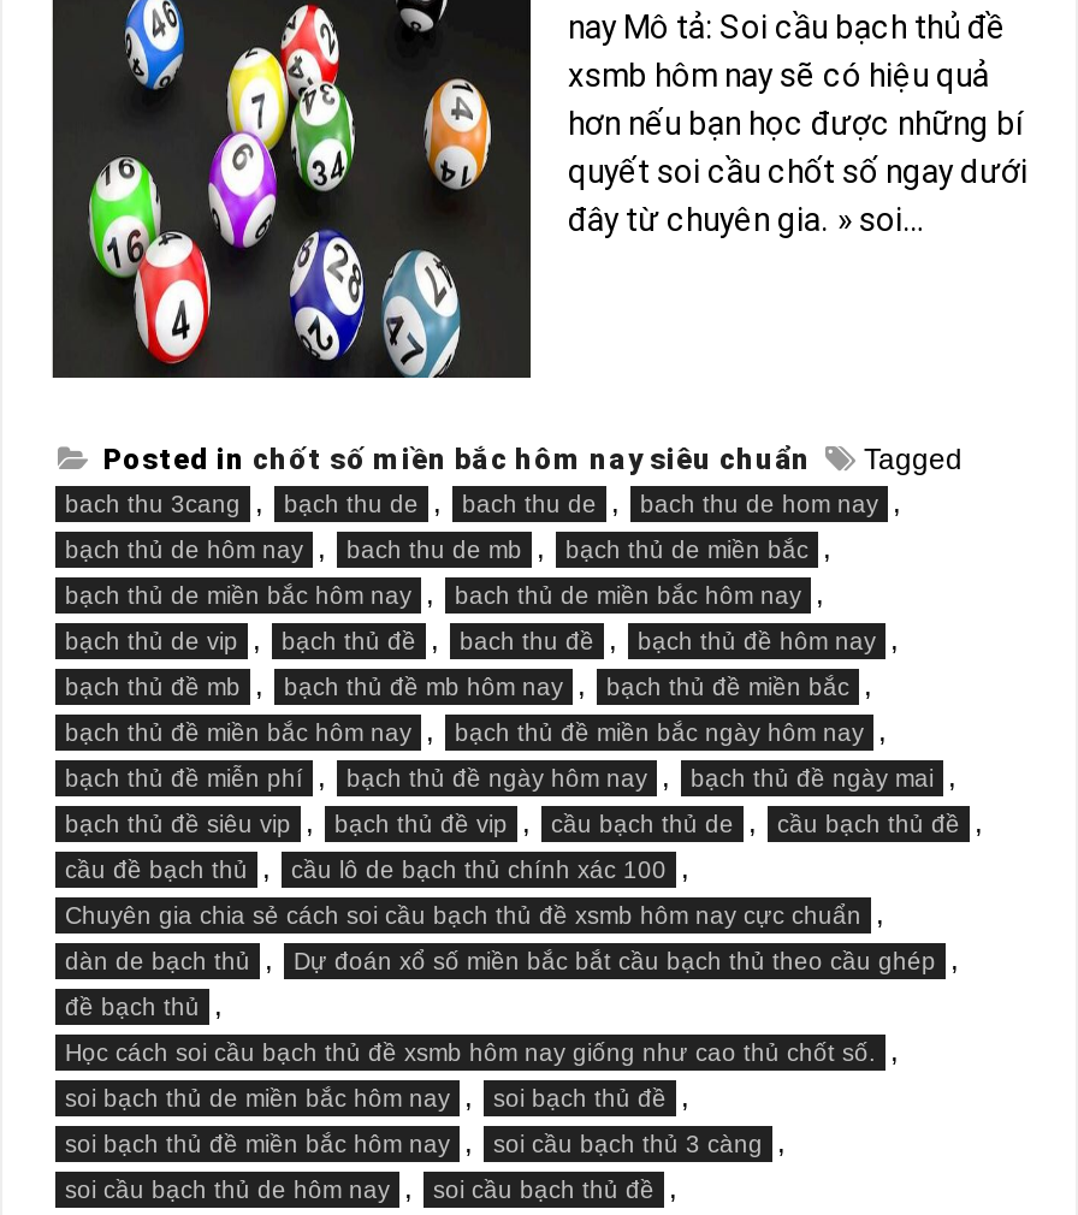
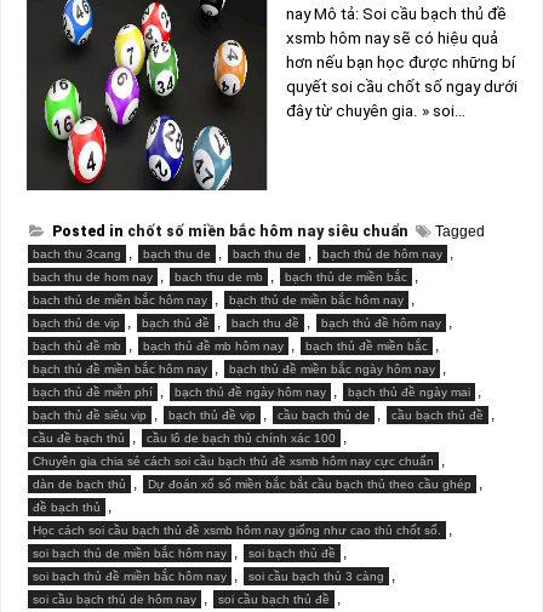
[65,486,900,520] bach thu 3cang , bạch thu de , bach thu de , bach thu de hom nay , -> [33,245,453,262] bach thu 3cang , bạch thu de , bach thu de , bạch thủ de hôm nay ,
[65,532,830,565] bạch thủ de hôm nay , bach thu de mb , bạch thủ de miền bắc , -> [33,268,418,285] bach thu de hom nay , bach thu de mb , bạch thủ de miền bắc ,
[65,577,823,611] bạch thủ de miền bắc hôm nay , bach thủ de miền bắc hôm nay , -> [33,291,415,308] bach thủ de miền bắc hôm nay , bạch thủ de miền bắc hôm nay ,

